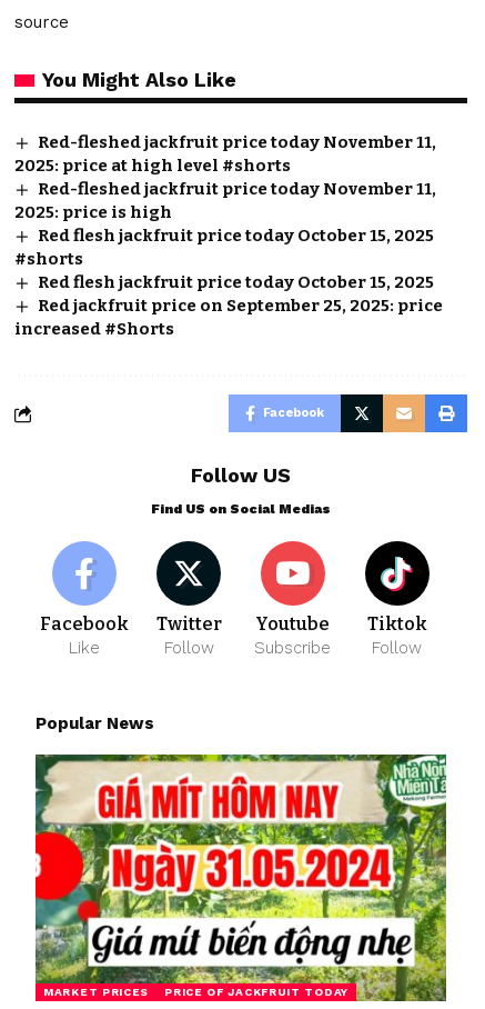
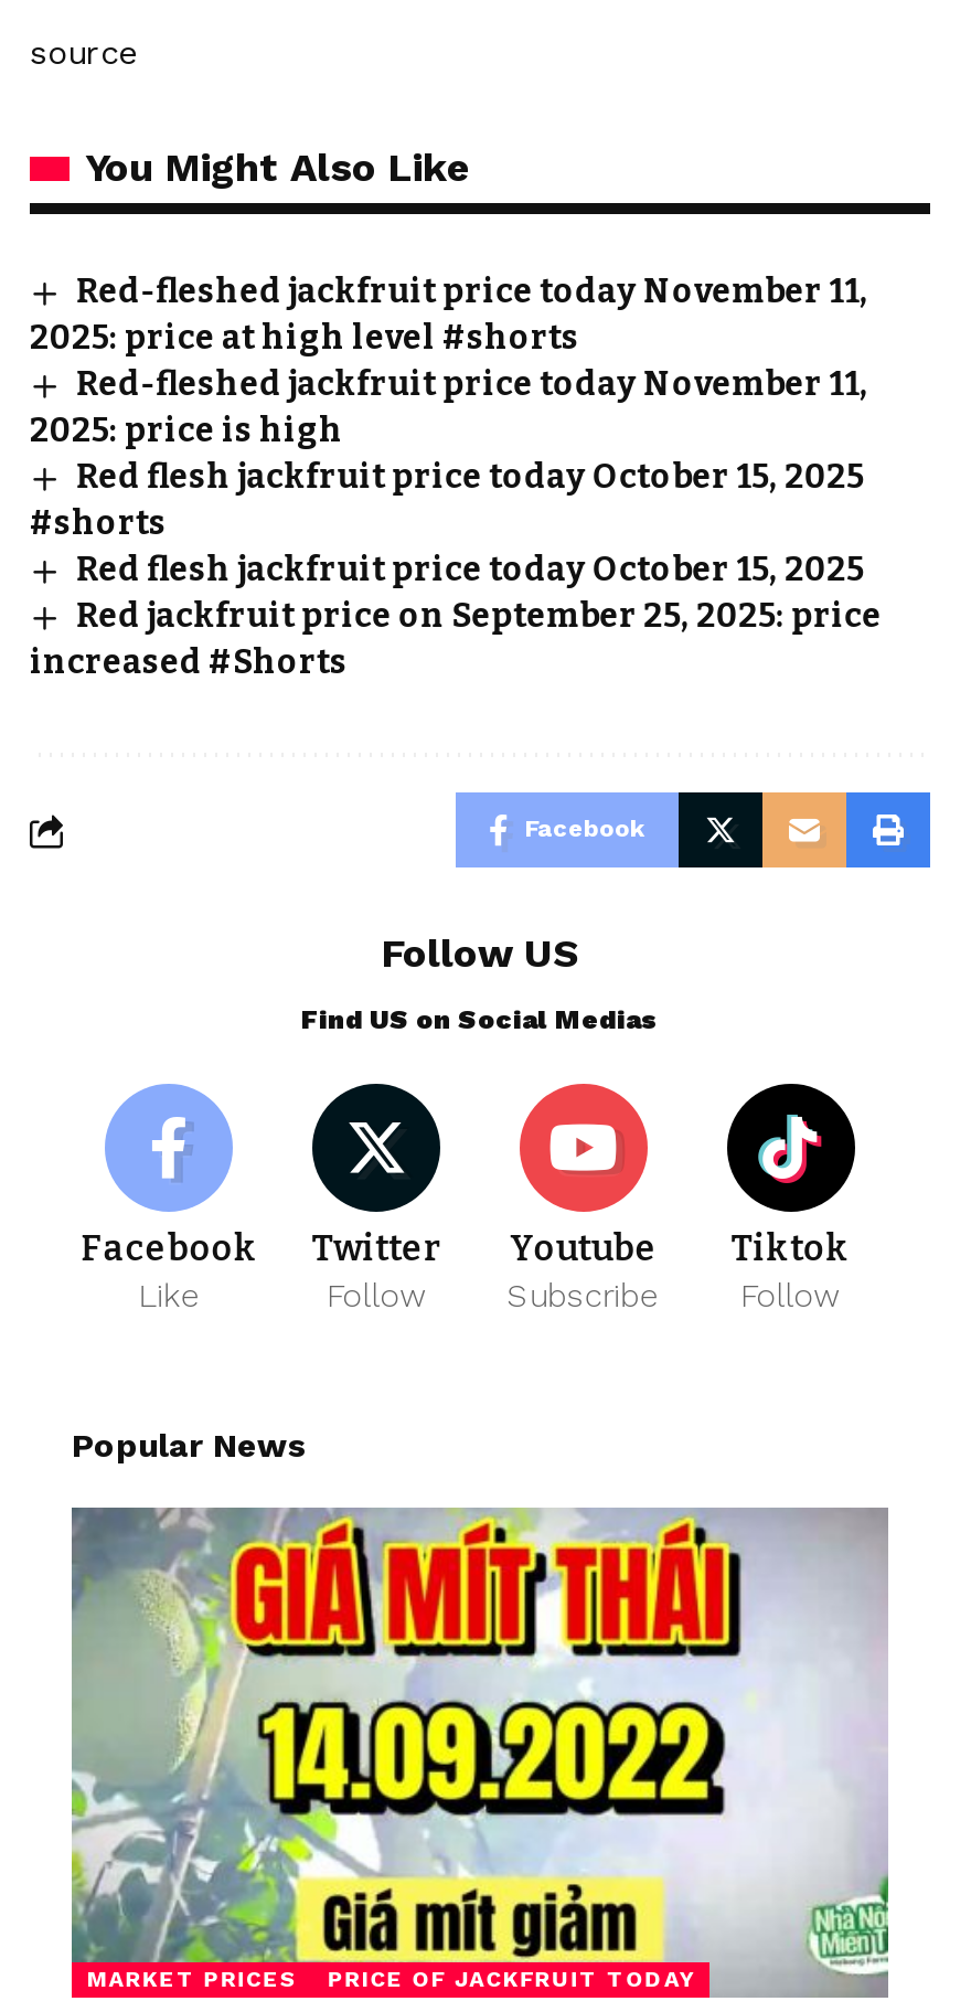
[34,753,447,1002] [image] -> [70,1505,888,1998] [image]

